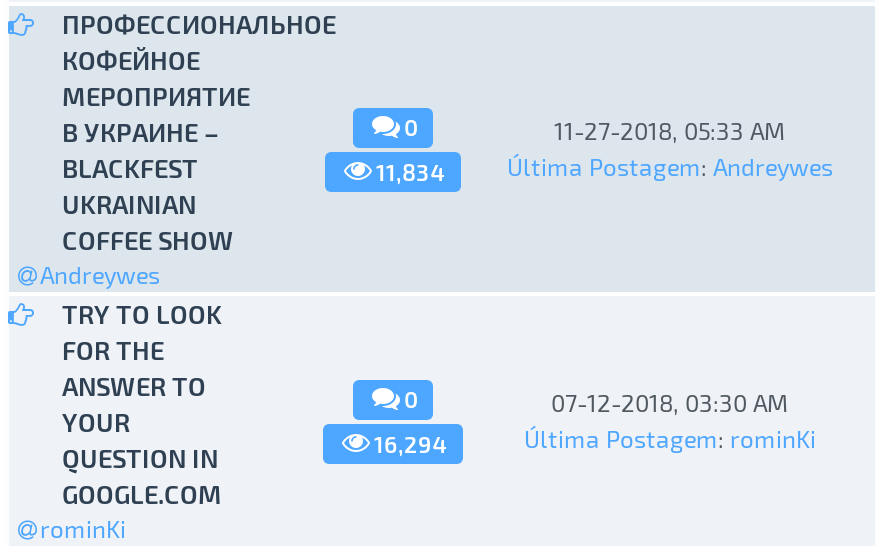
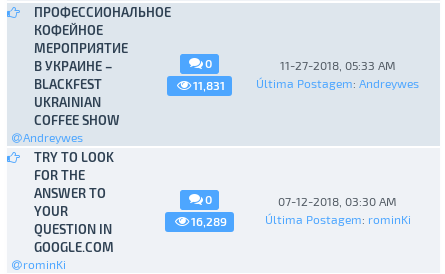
[376,156,446,184] 11,834 -> [192,78,224,92] 11,831
[374,428,448,456] 16,294 -> [190,214,226,228] 16,289

